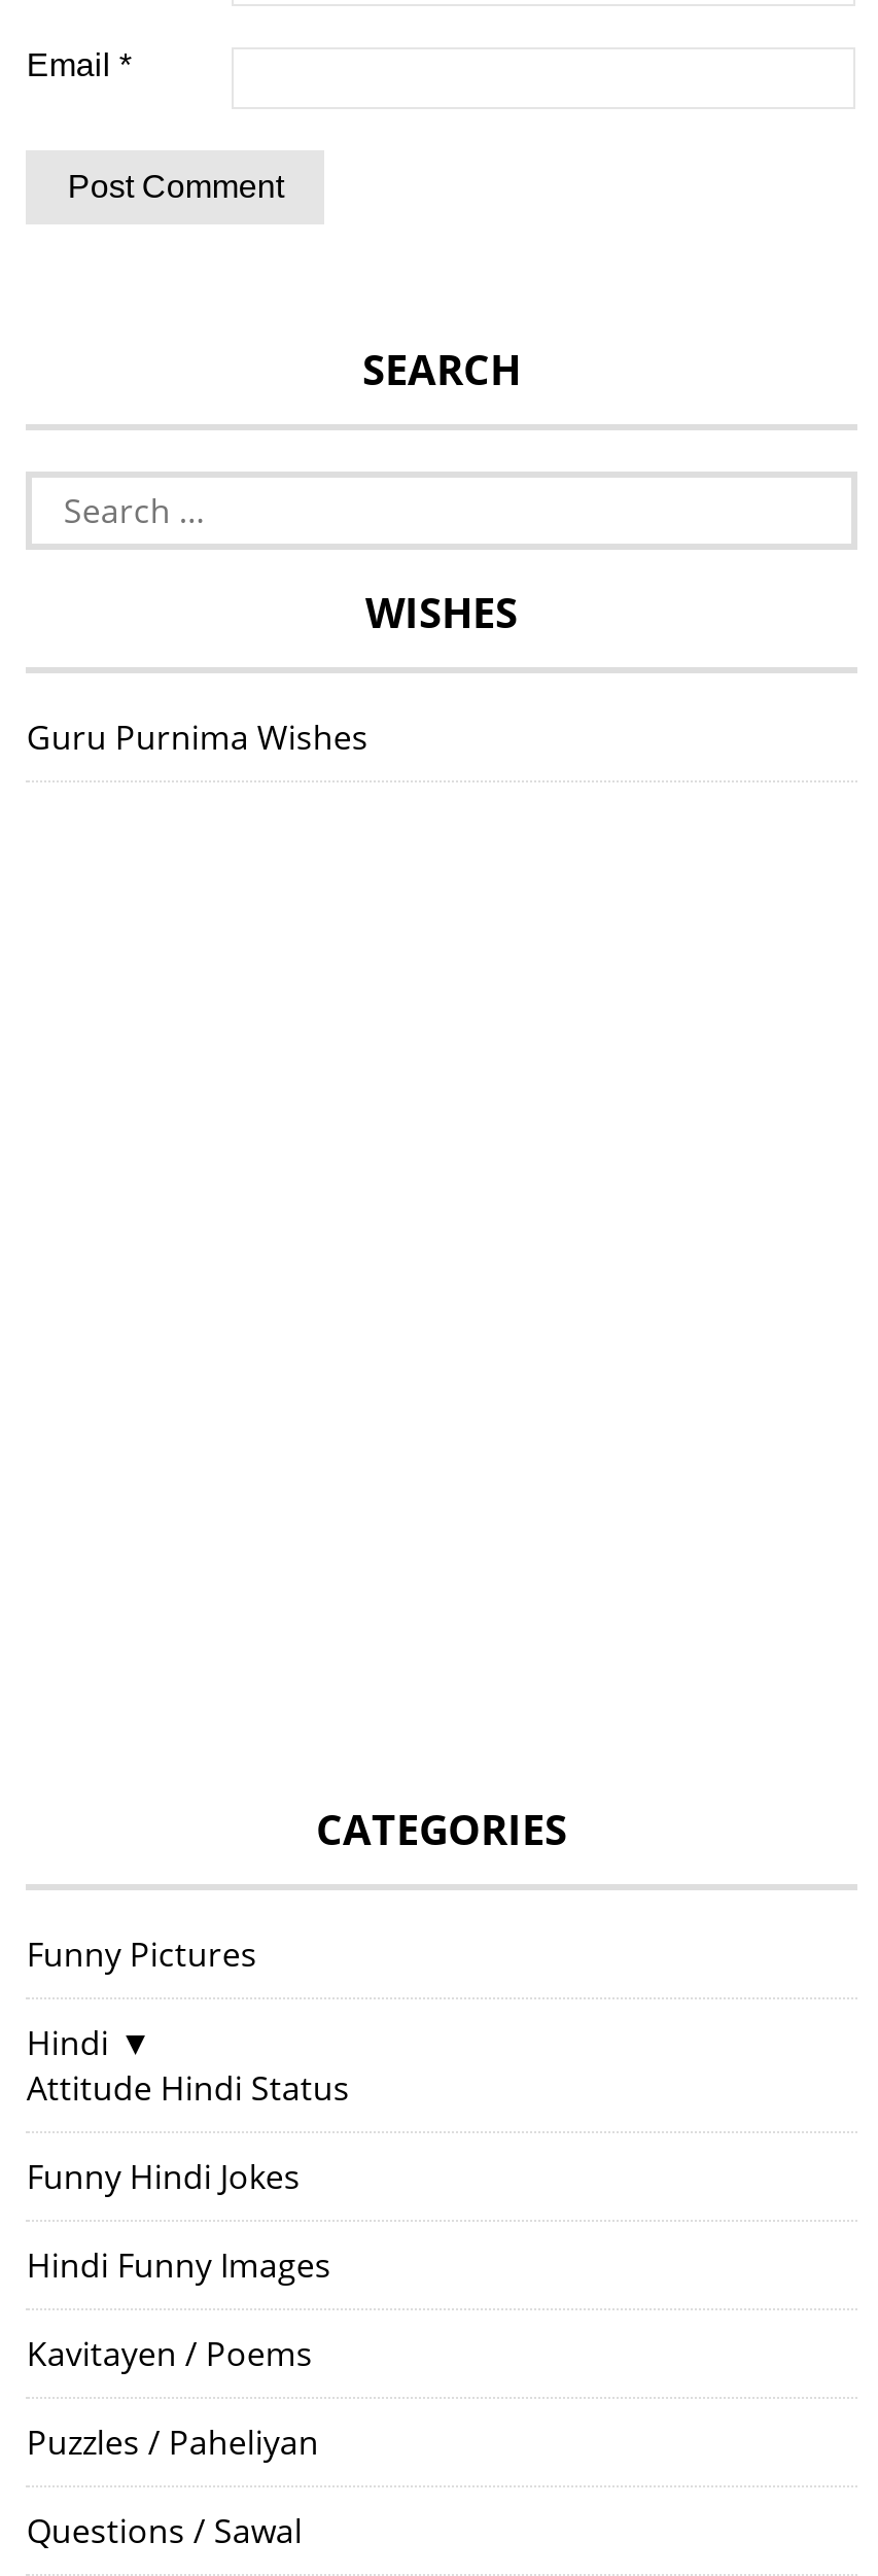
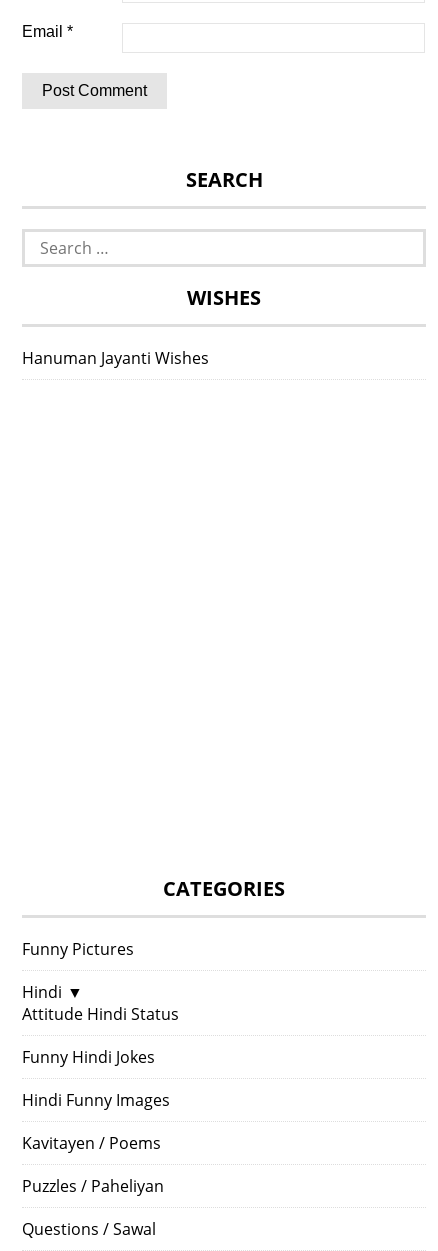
[27,714,368,759] Guru Purnima Wishes -> [22,347,209,369] Hanuman Jayanti Wishes

